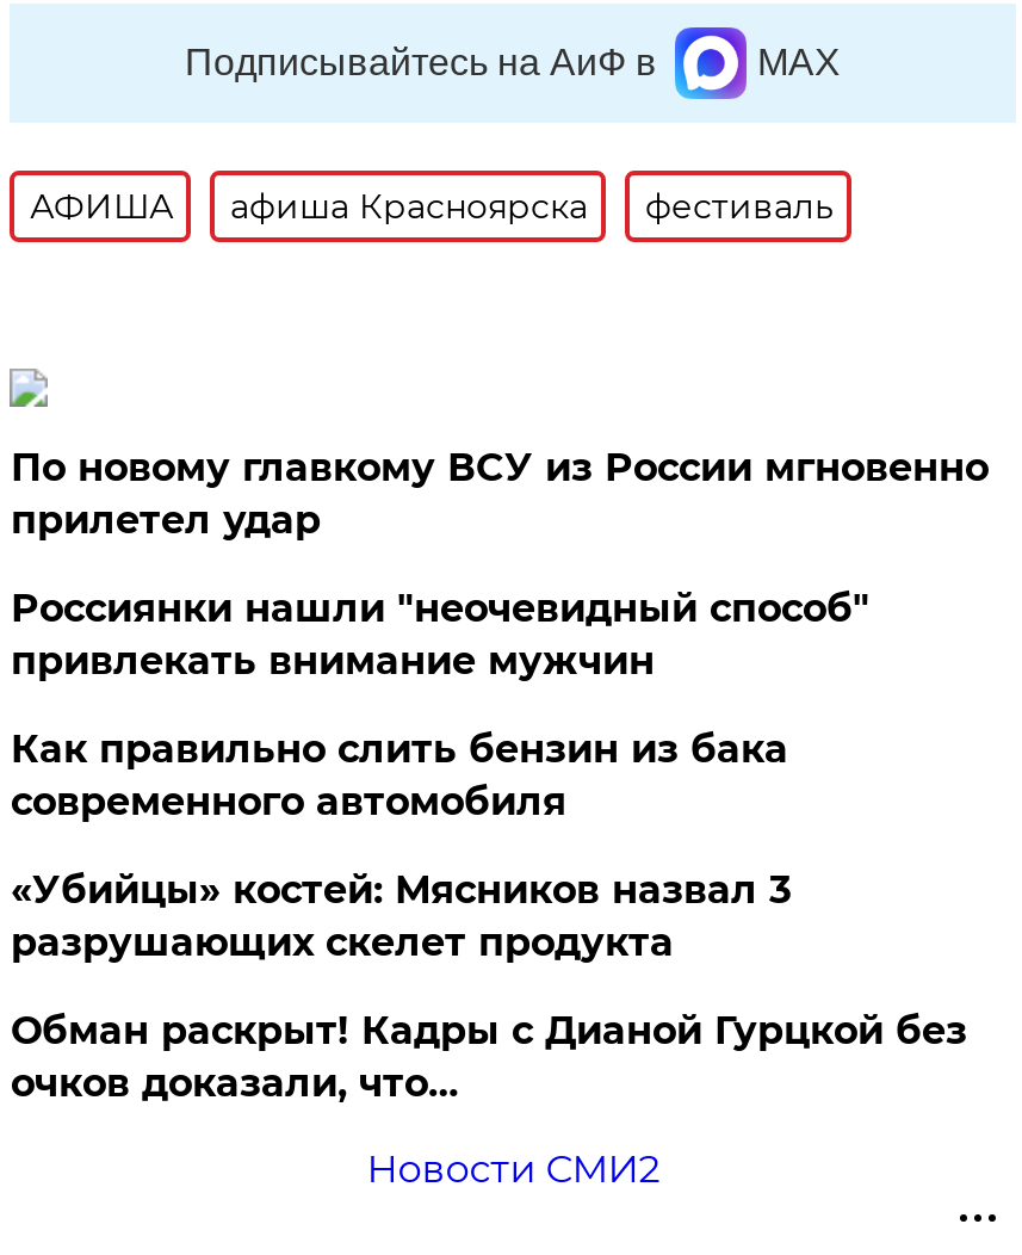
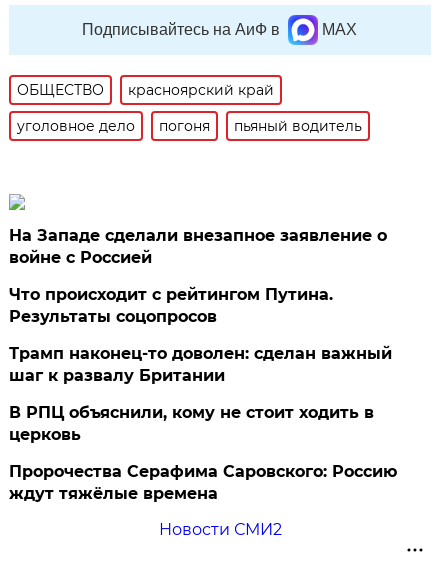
[30,184,833,227] АФИША | афиша Красноярска | фестиваль -> [17,81,362,135] ОБЩЕСТВО | красноярский край | уголовное дело | погоня | пьяный водитель
[10,444,988,1105] По новому главкому ВСУ из России мгновенно | прилетел удар | Россиянки нашли "неочевидный способ" | привлекать внимание мужчин | Как правильно слить бензин из бака | современного автомобиля | «Убийцы» костей: Мясников назвал 3 | разрушающих скелет продукта | Обман раскрыт! Кадры с Дианой Гурцкой без | очков доказали, что… -> [9,226,397,503] На Западе сделали внезапное заявление о | войне с Россией | Что происходит с рейтингом Путина. | Результаты соцопросов | Трамп наконец-то доволен: сделан важный | шаг к развалу Британии | В РПЦ объяснили, кому не стоит ходить в | церковь | Пророчества Серафима Саровского: Россию | ждут тяжёлые времена

